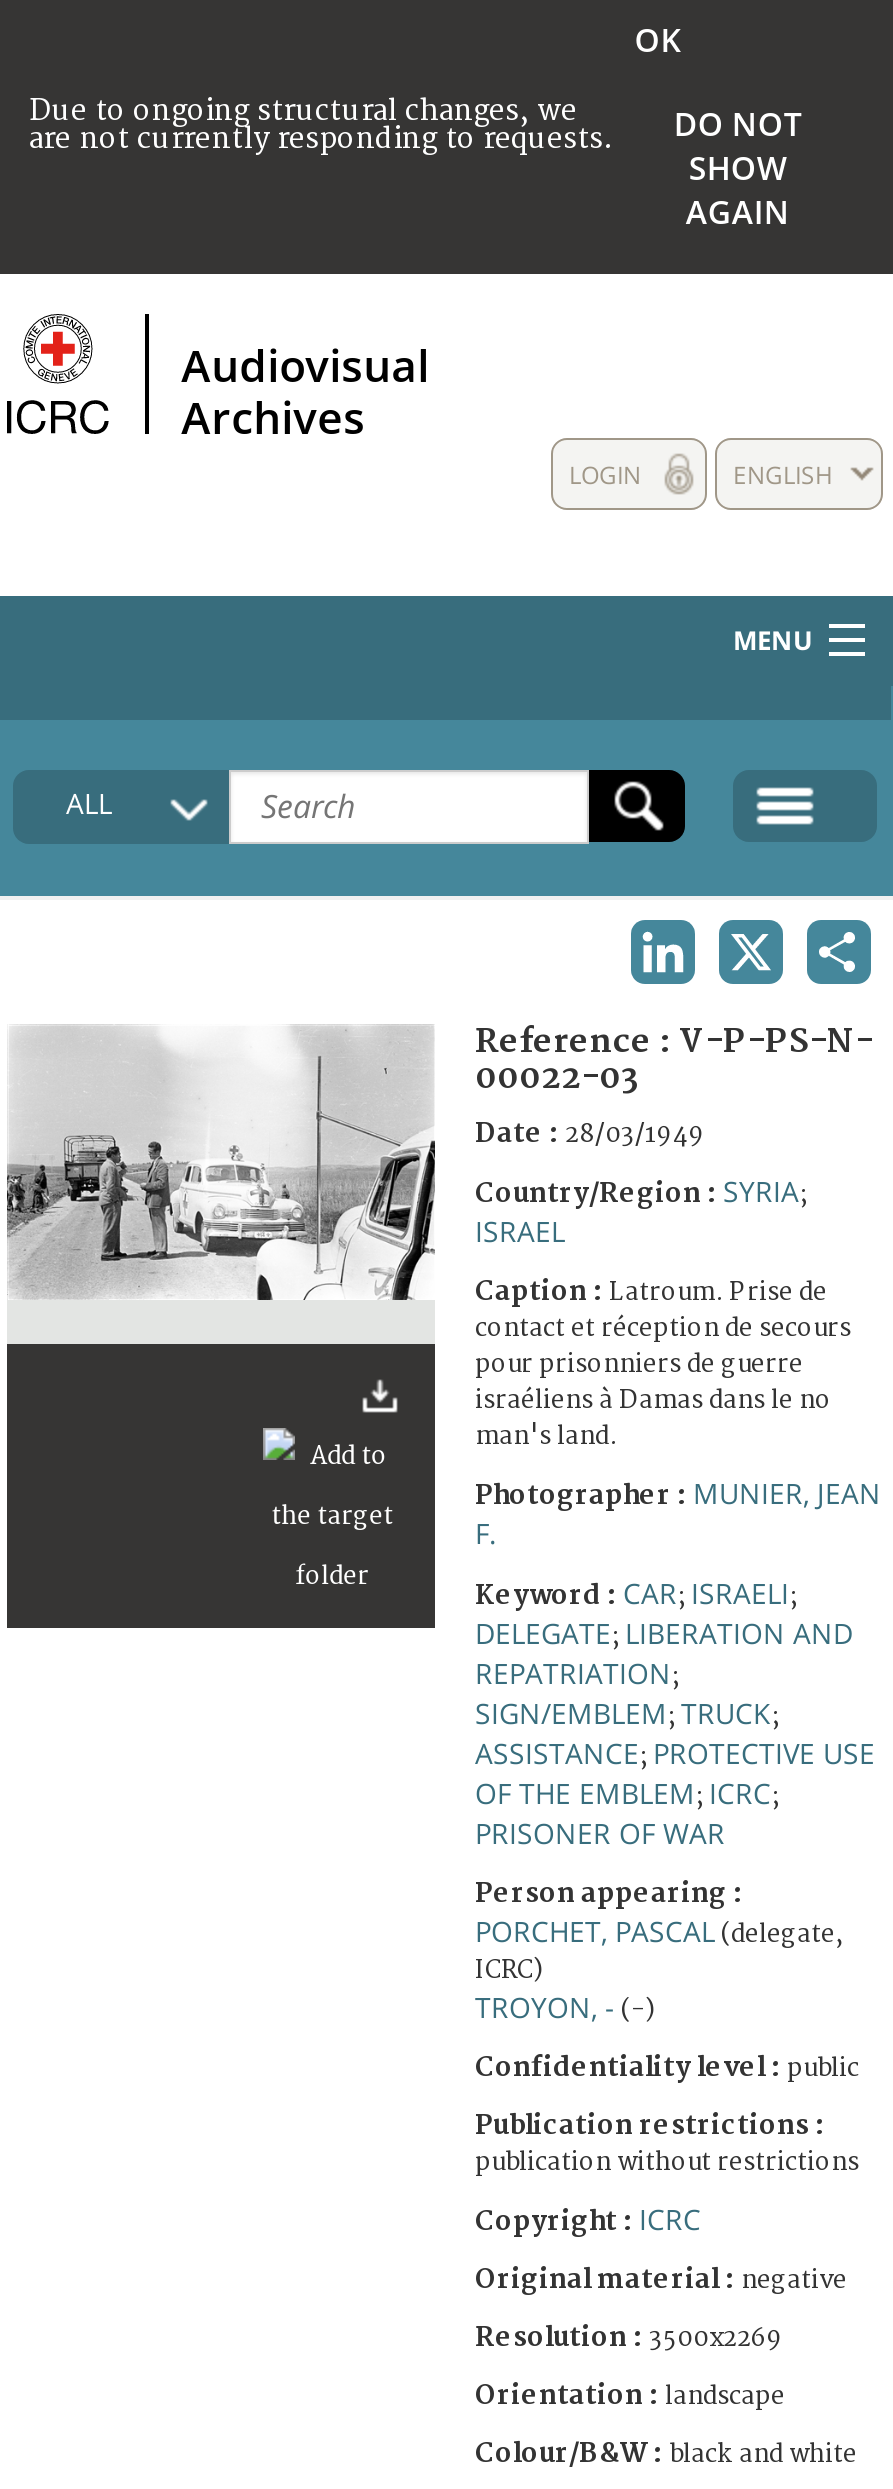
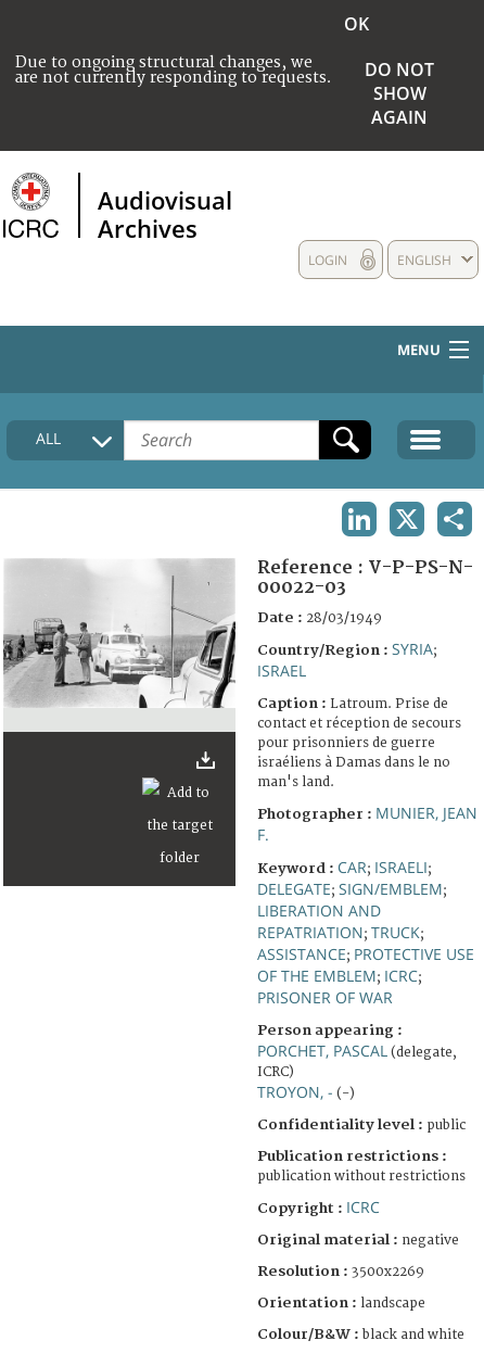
[475,1614,853,1732] DELEGATE; LIBERATION AND | REPATRIATION; | SIGN/EMBLEM; TRUCK; -> [257,878,447,942] DELEGATE; SIGN/EMBLEM; | LIBERATION AND | REPATRIATION; TRUCK;

